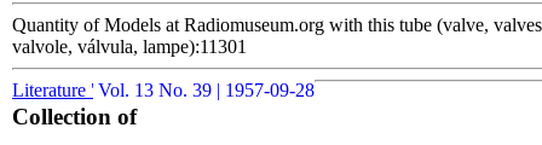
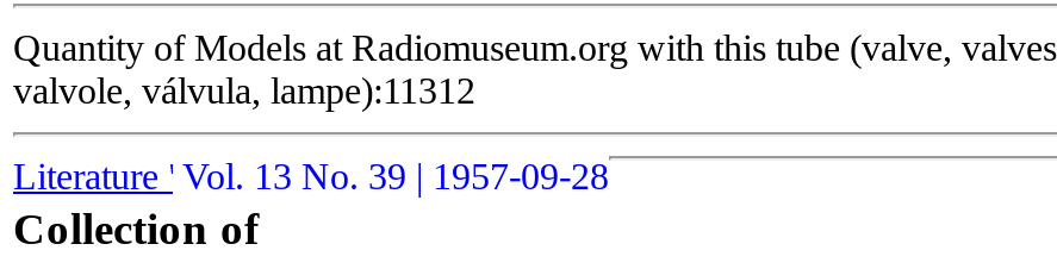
[12,36,247,56] valvole, válvula, lampe):11301 -> [13,70,475,110] valvole, válvula, lampe):11312

